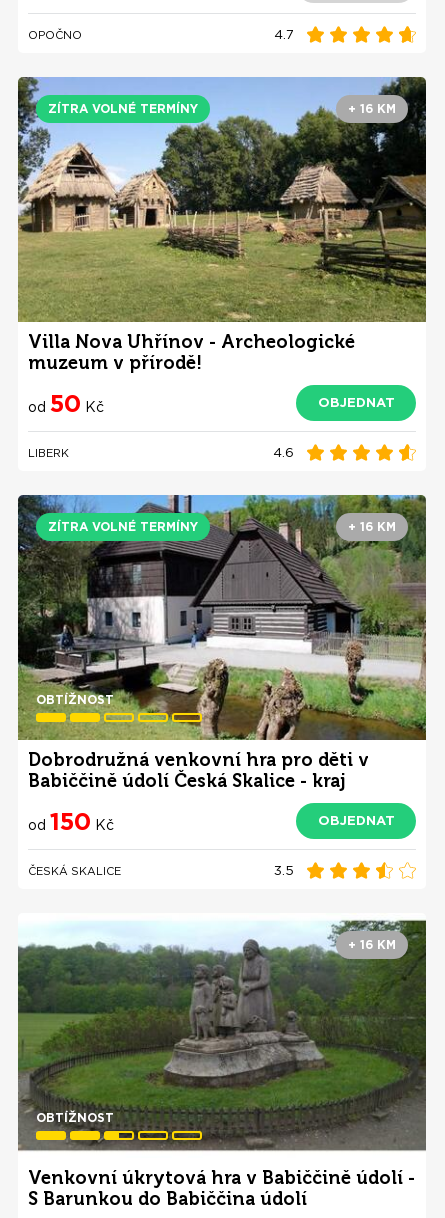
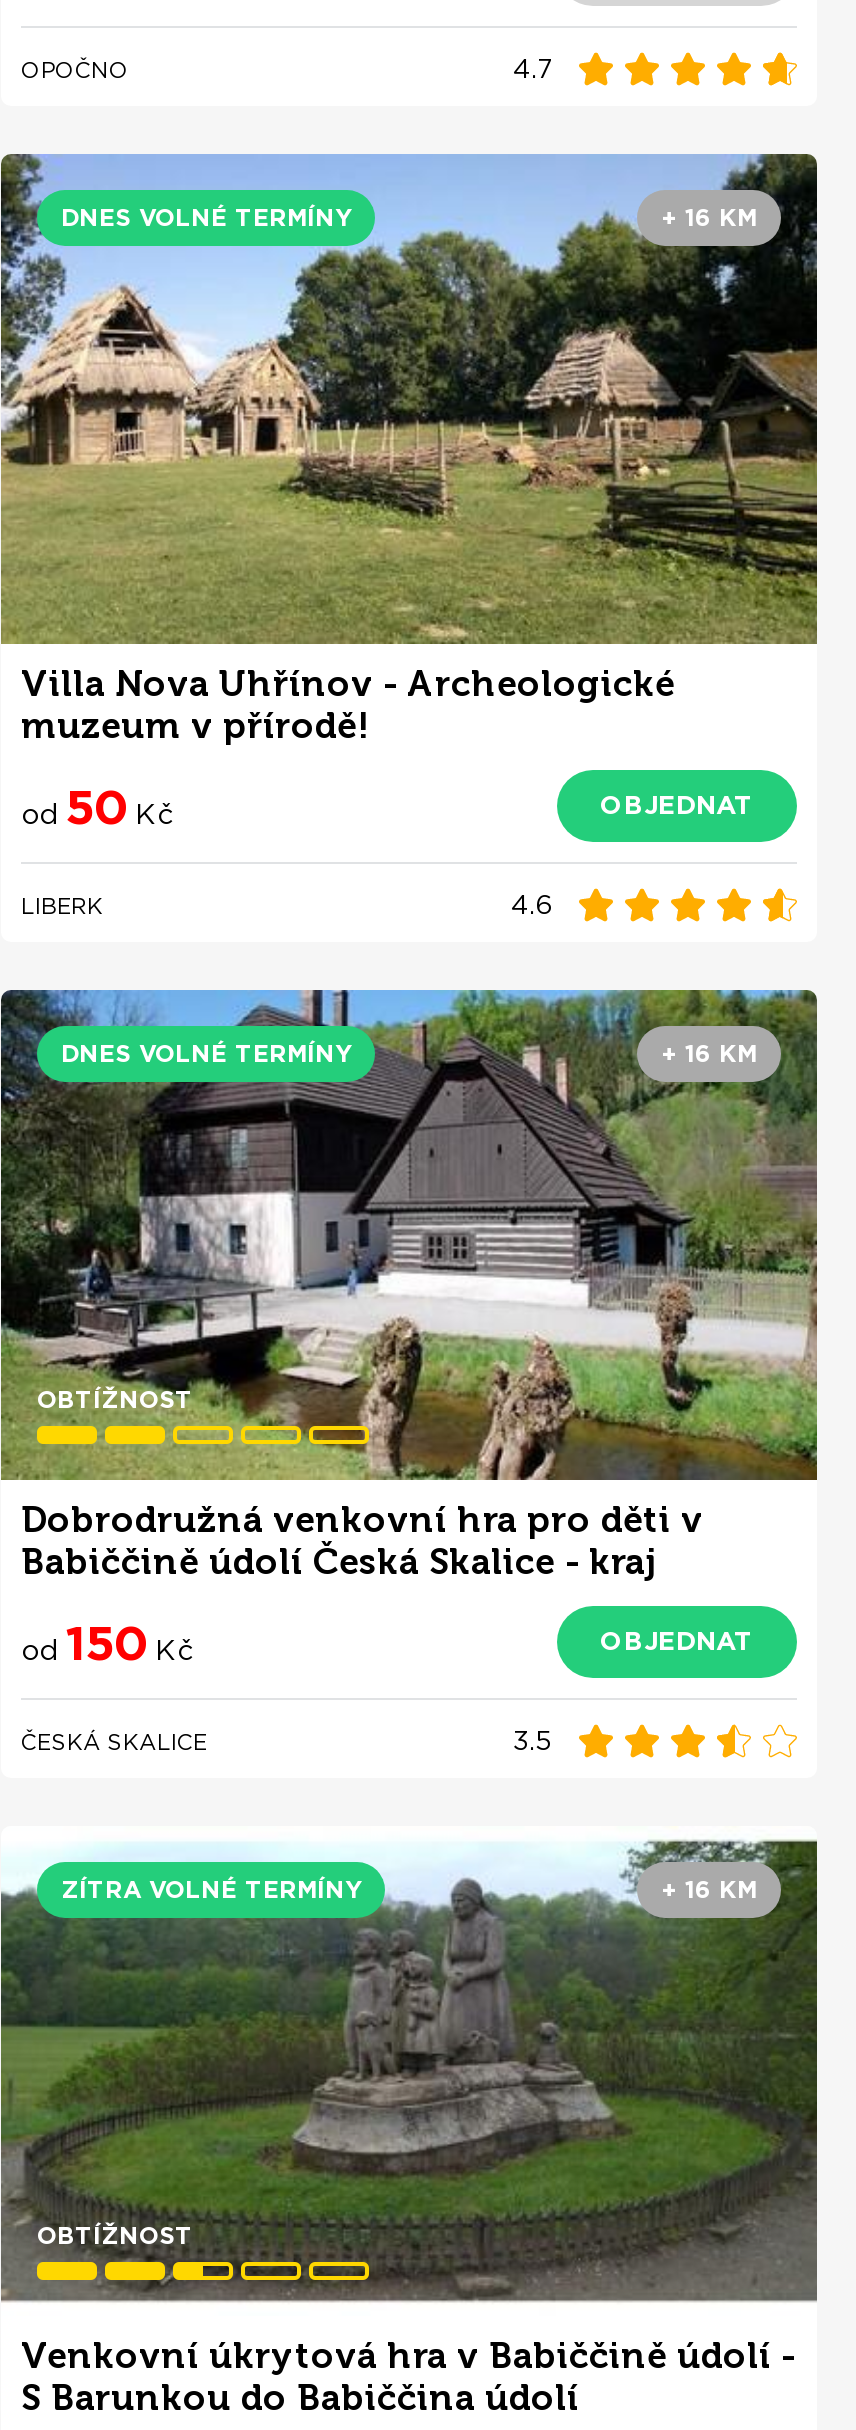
[48,101,198,116] ZÍTRA VOLNÉ TERMÍNY -> [61,202,351,232] DNES VOLNÉ TERMÍNY
[48,519,198,534] ZÍTRA VOLNÉ TERMÍNY -> [61,1038,351,1068] DNES VOLNÉ TERMÍNY
none -> [61,1874,361,1904] ZÍTRA VOLNÉ TERMÍNY

